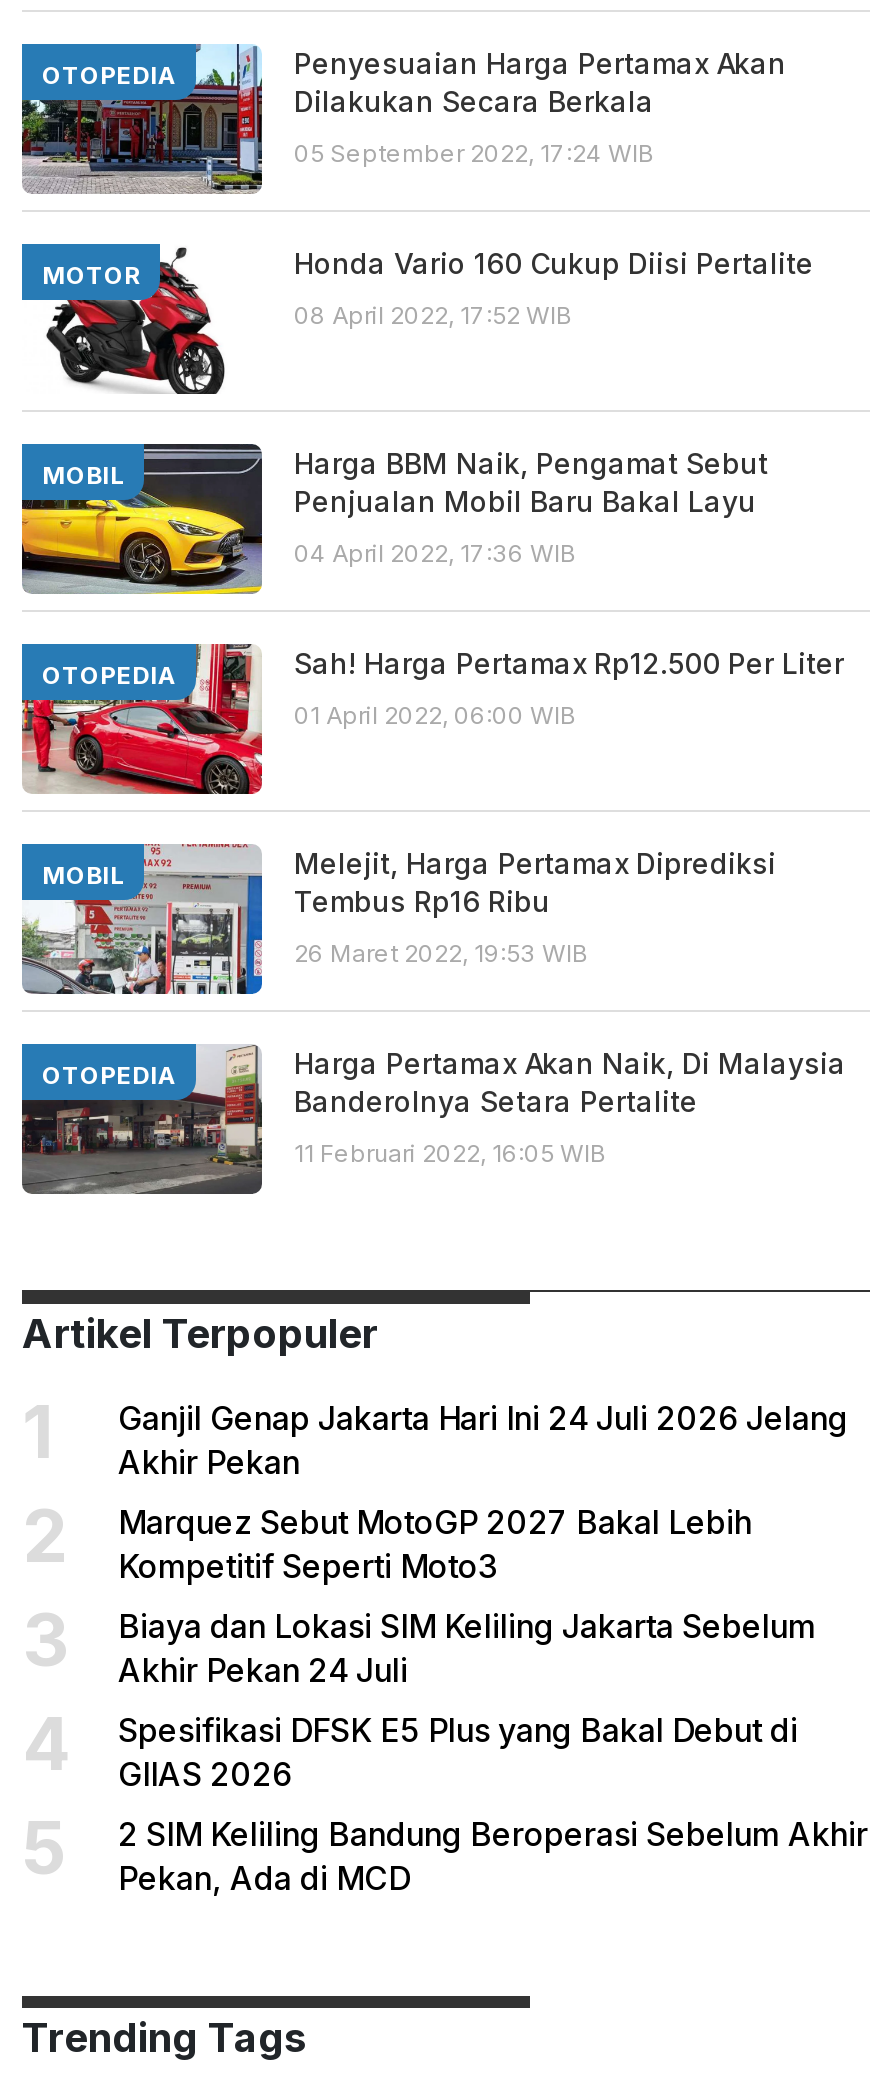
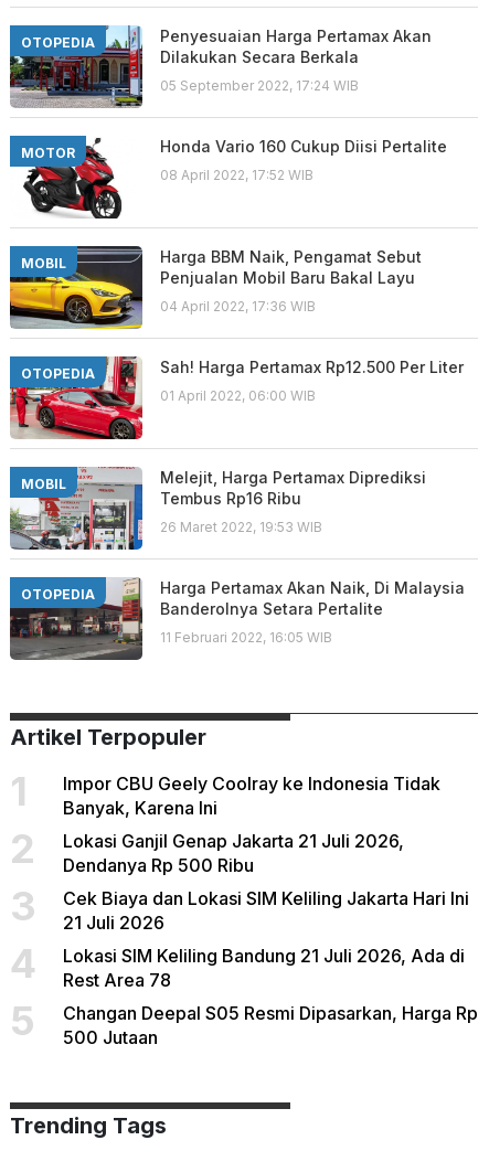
[118,1398,848,1482] Ganjil Genap Jakarta Hari Ini 24 Juli 2026 Jelang | Akhir Pekan -> [63,772,440,819] Impor CBU Geely Coolray ke Indonesia Tidak | Banyak, Karena Ini
[118,1502,752,1586] Marquez Sebut MotoGP 2027 Bakal Lebih | Kompetitif Seperti Moto3 -> [63,830,404,876] Lokasi Ganjil Genap Jakarta 21 Juli 2026, | Dendanya Rp 500 Ribu
[118,1606,816,1690] Biaya dan Lokasi SIM Keliling Jakarta Sebelum | Akhir Pekan 24 Juli -> [63,887,469,934] Cek Biaya dan Lokasi SIM Keliling Jakarta Hari Ini | 21 Juli 2026
[118,1710,798,1794] Spesifikasi DFSK E5 Plus yang Bakal Debut di | GIIAS 2026 -> [63,945,465,991] Lokasi SIM Keliling Bandung 21 Juli 2026, Ada di | Rest Area 78
[118,1814,868,1898] 2 SIM Keliling Bandung Beroperasi Sebelum Akhir | Pekan, Ada di MCD -> [63,1002,478,1048] Changan Deepal S05 Resmi Dipasarkan, Harga Rp | 500 Jutaan

